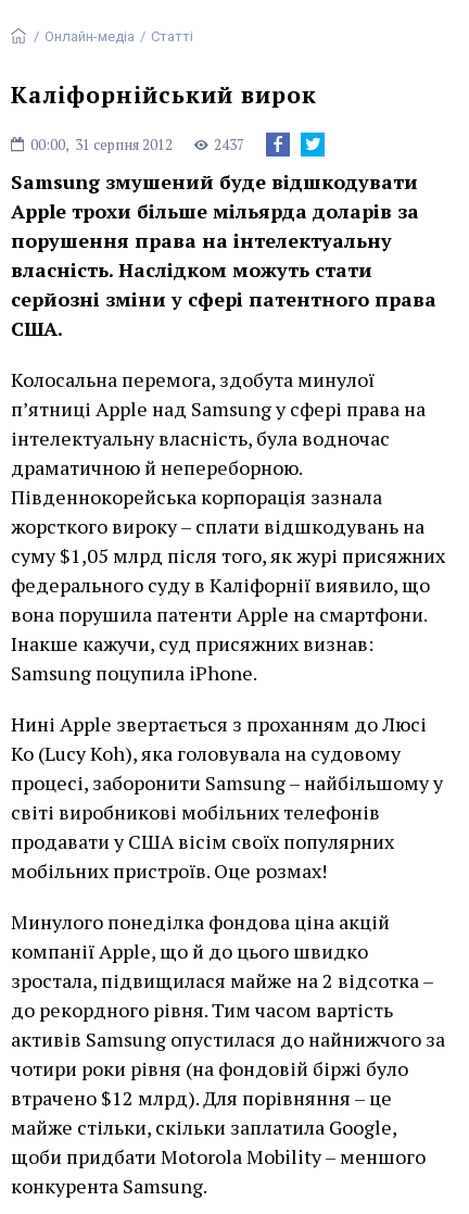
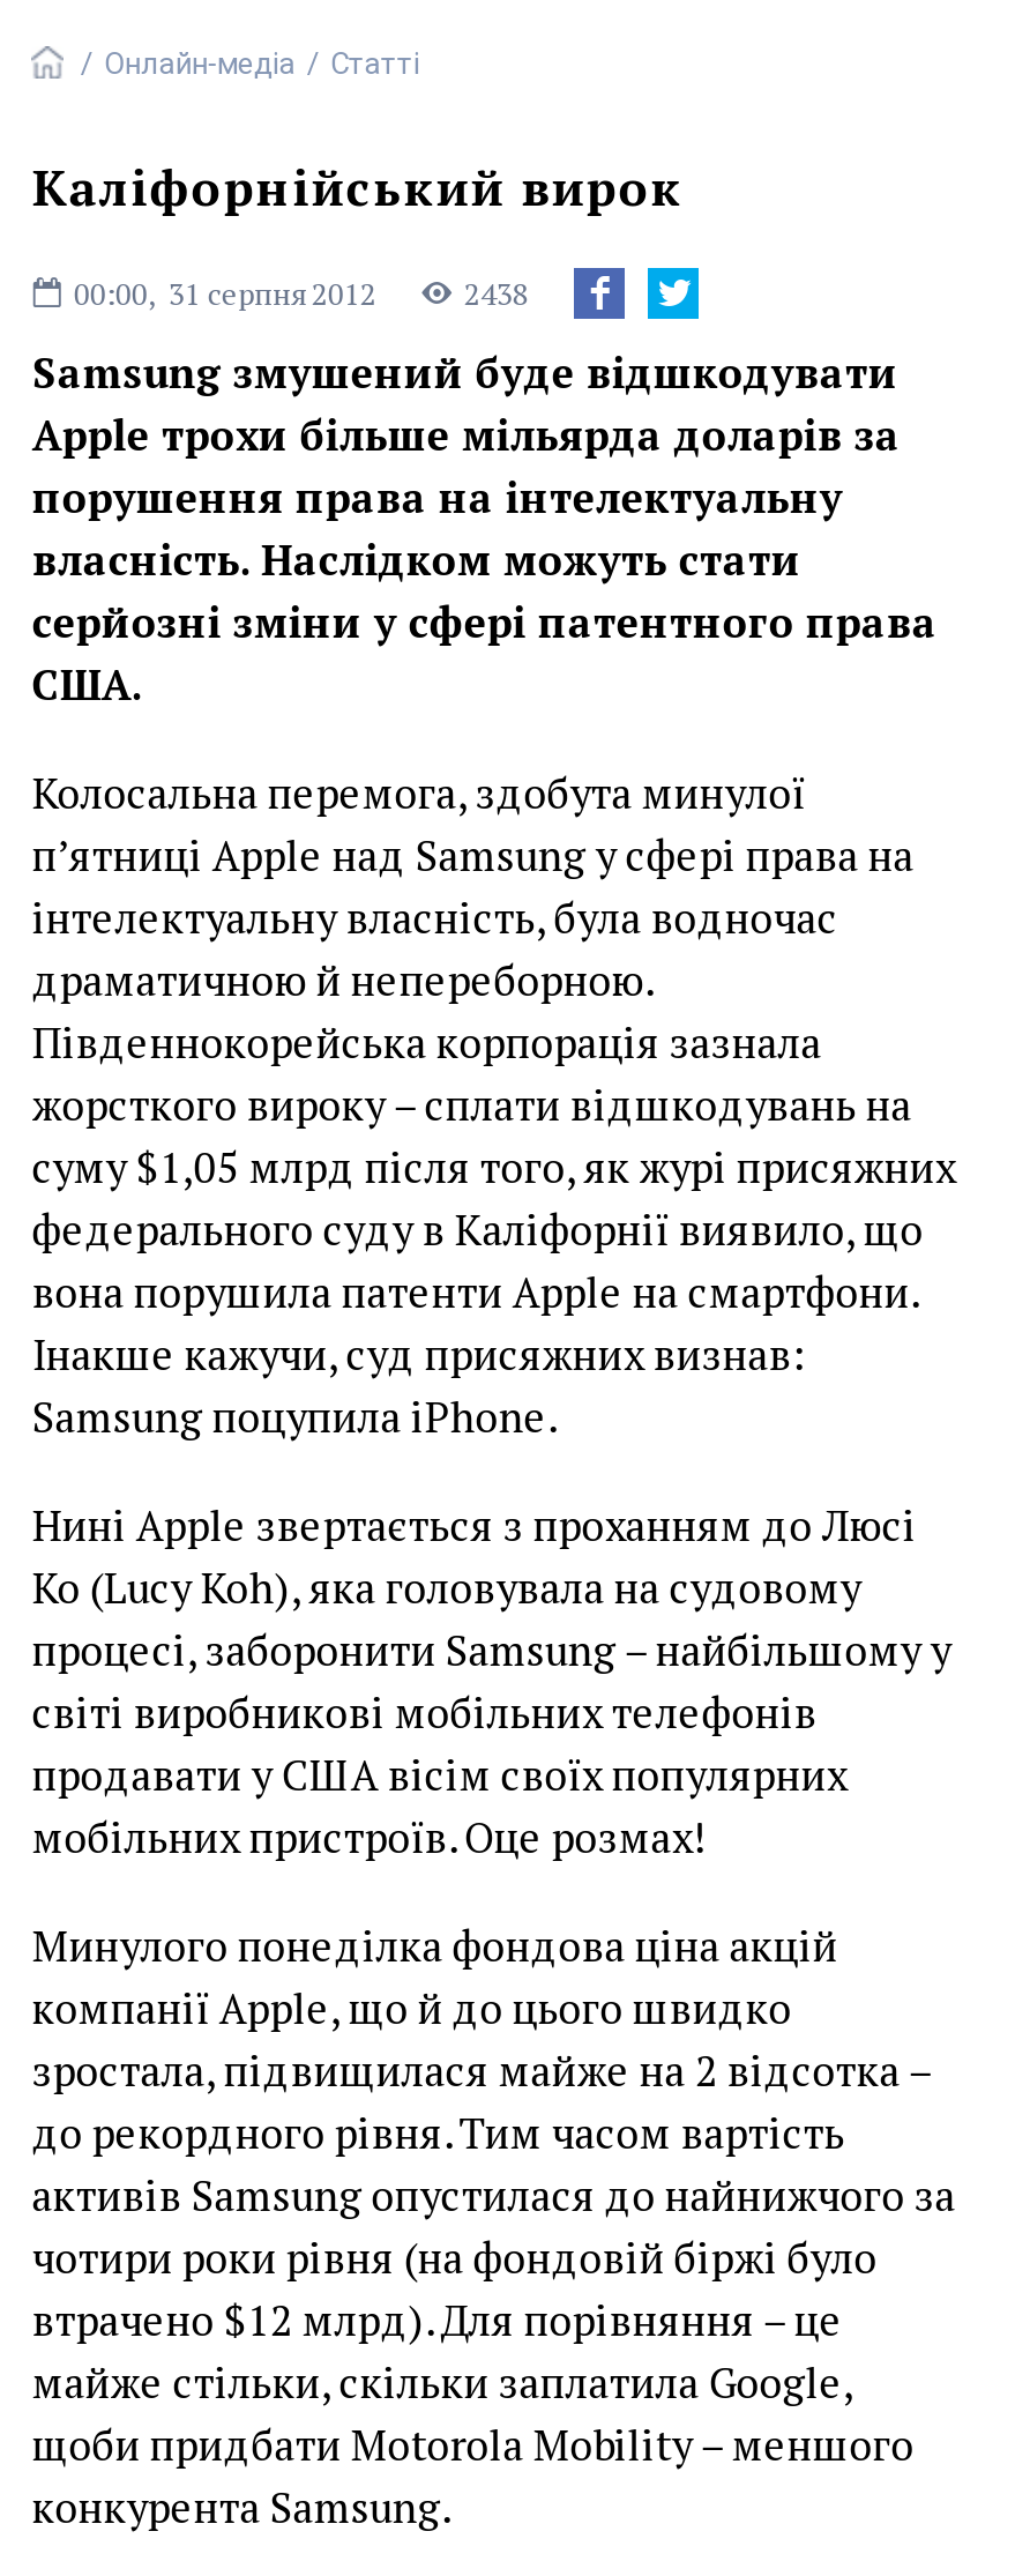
[214,135,245,154] 2437 -> [464,272,529,314] 2438

